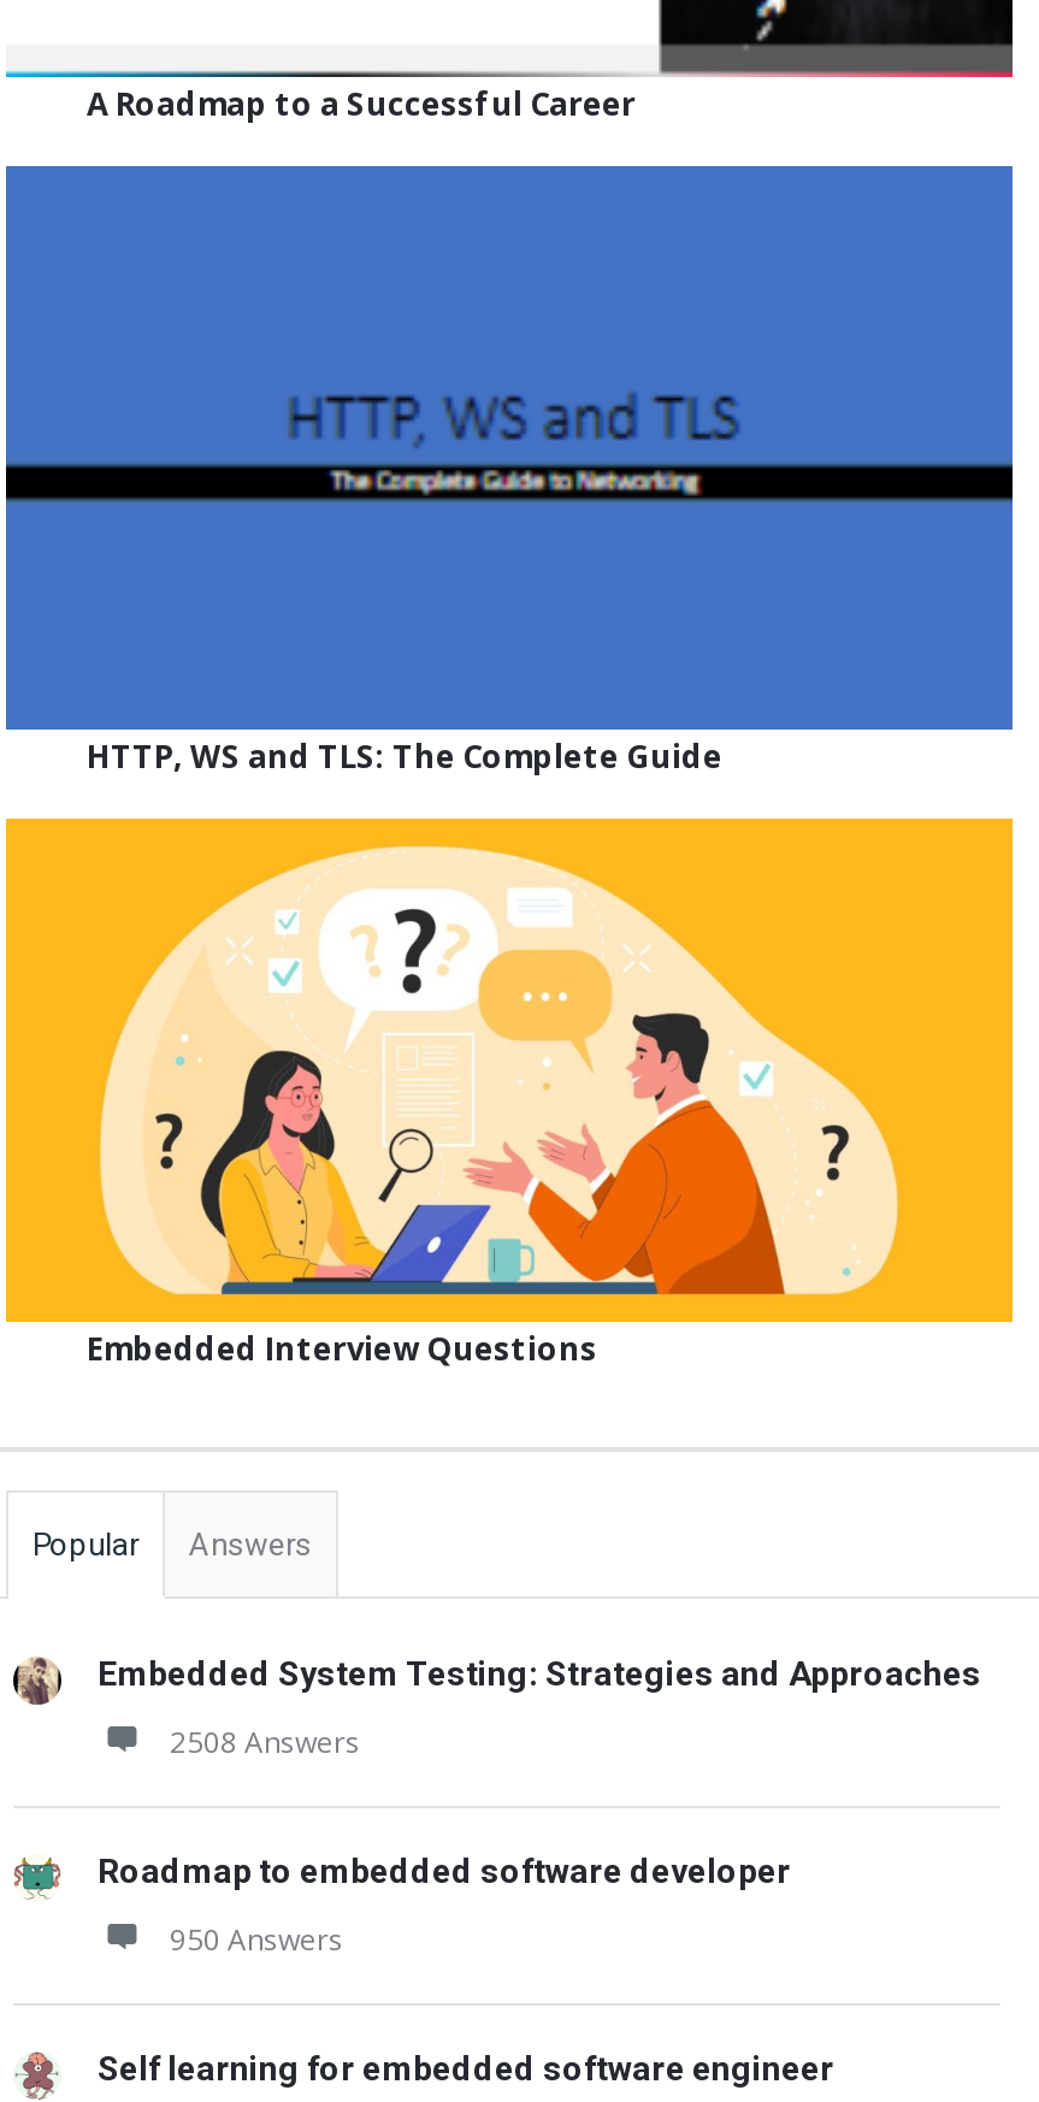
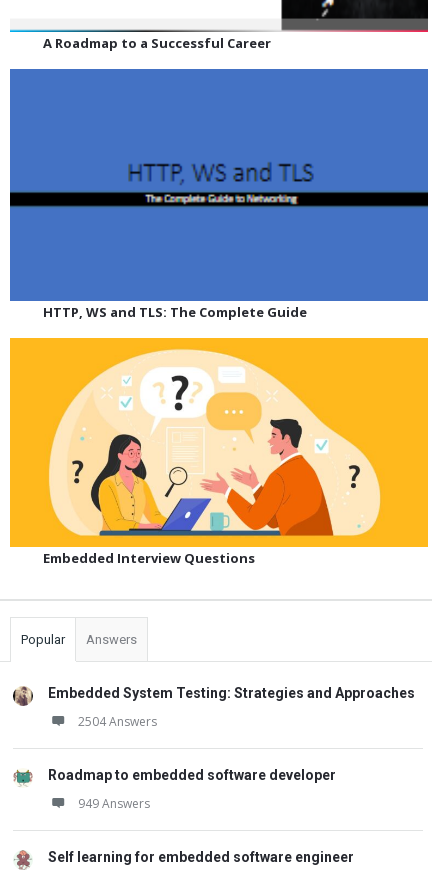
[170,1722,360,1763] 2508 Answers -> [78,713,157,730] 2504 Answers
[170,1919,343,1960] 950 Answers -> [78,795,150,812] 949 Answers

